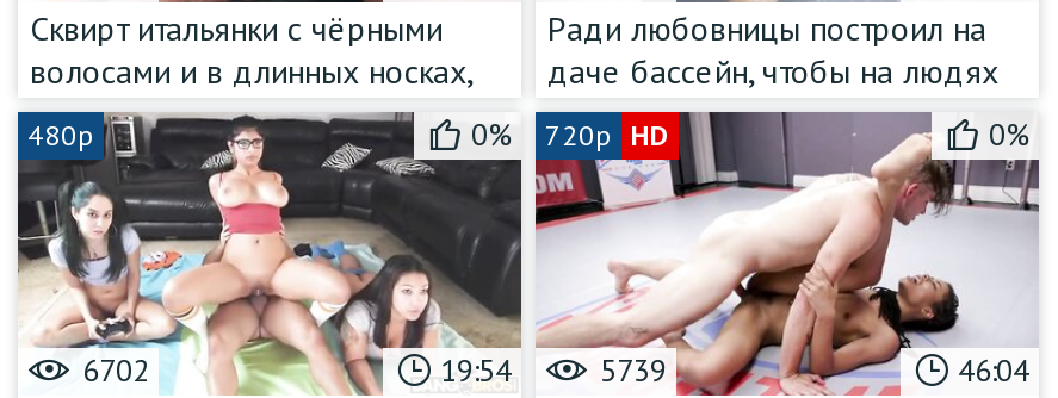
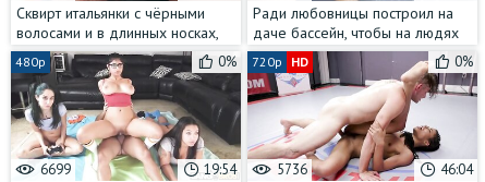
[75,349,149,390] 6702 -> [37,160,71,178] 6699
[440,349,667,390] 19:54 5739 -> [204,160,307,178] 19:54 5736

